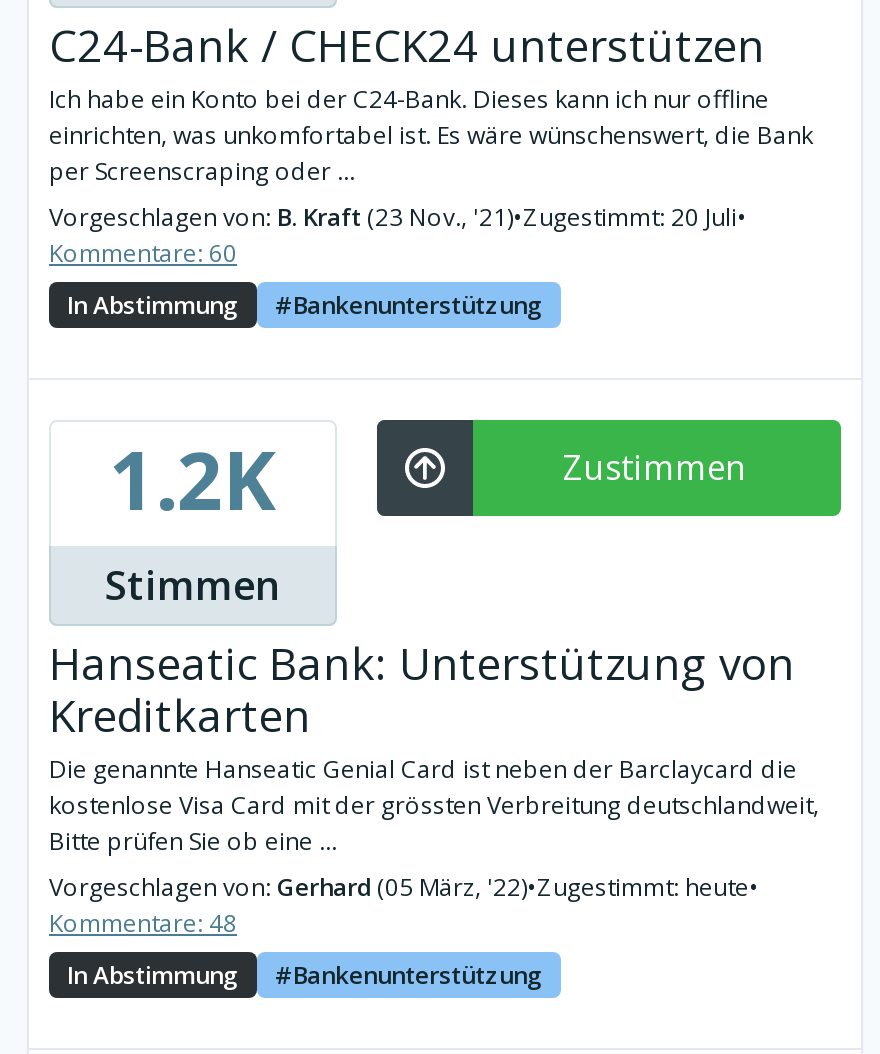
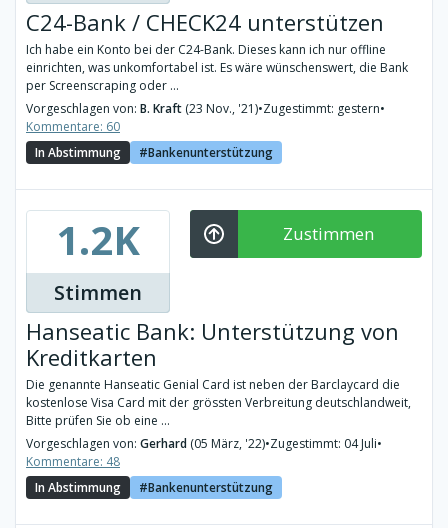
[49,200,747,234] Vorgeschlagen von: B. Kraft (23 Nov., '21) •Zugestimmt: 20 Juli• -> [26,100,385,117] Vorgeschlagen von: B. Kraft (23 Nov., '21) •Zugestimmt: gestern•
[49,870,759,904] Vorgeschlagen von: Gerhard (05 März, '22)•Zugestimmt: heute• -> [26,435,382,452] Vorgeschlagen von: Gerhard (05 März, '22)•Zugestimmt: 04 Juli•

